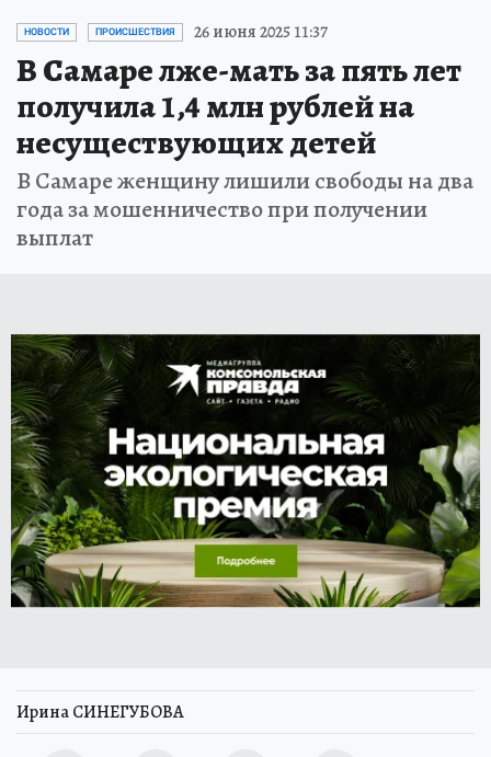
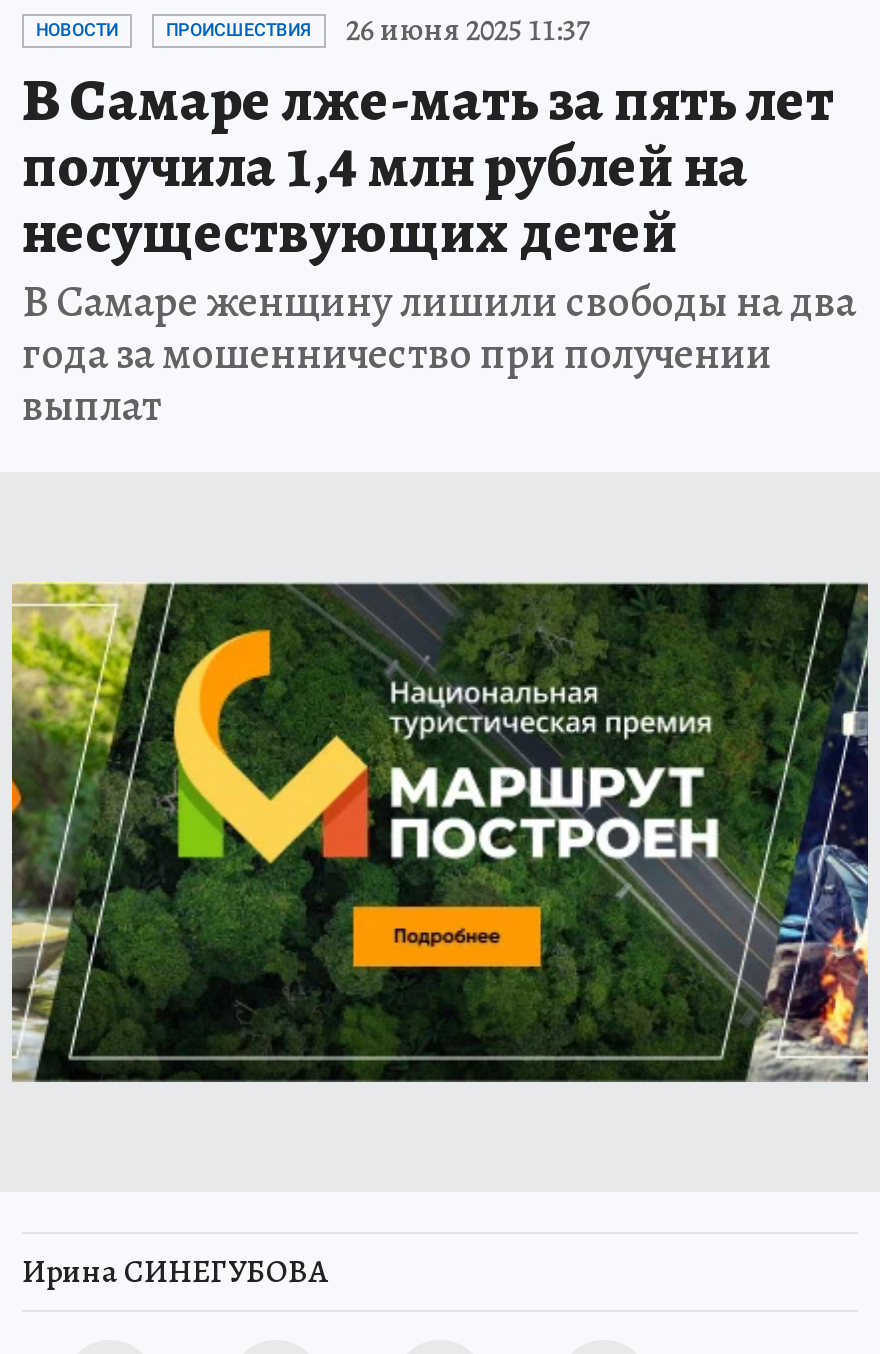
[10,333,481,608] [image] -> [10,582,870,1084] [image]

